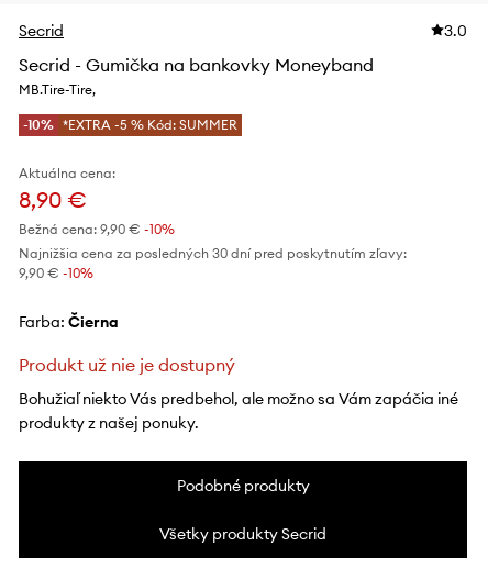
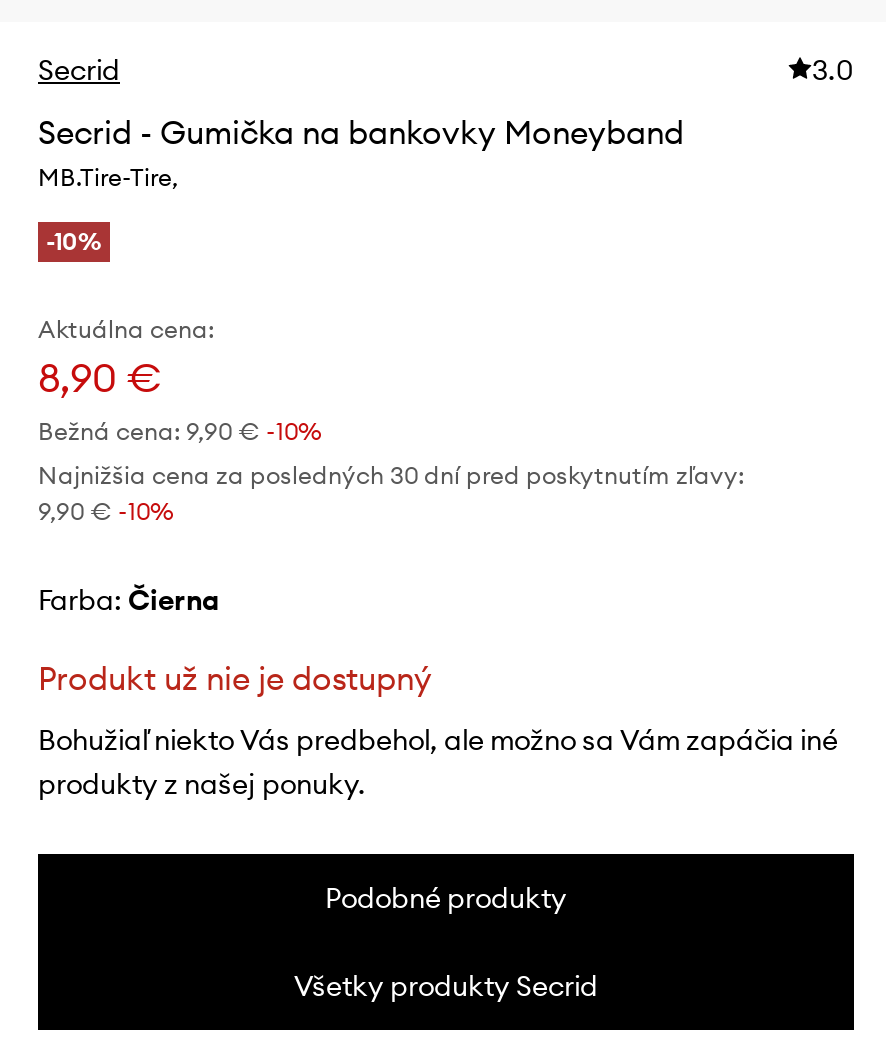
[23,116,237,133] -10% *EXTRA -5 % Kód: SUMMER -> [46,226,102,256] -10%

